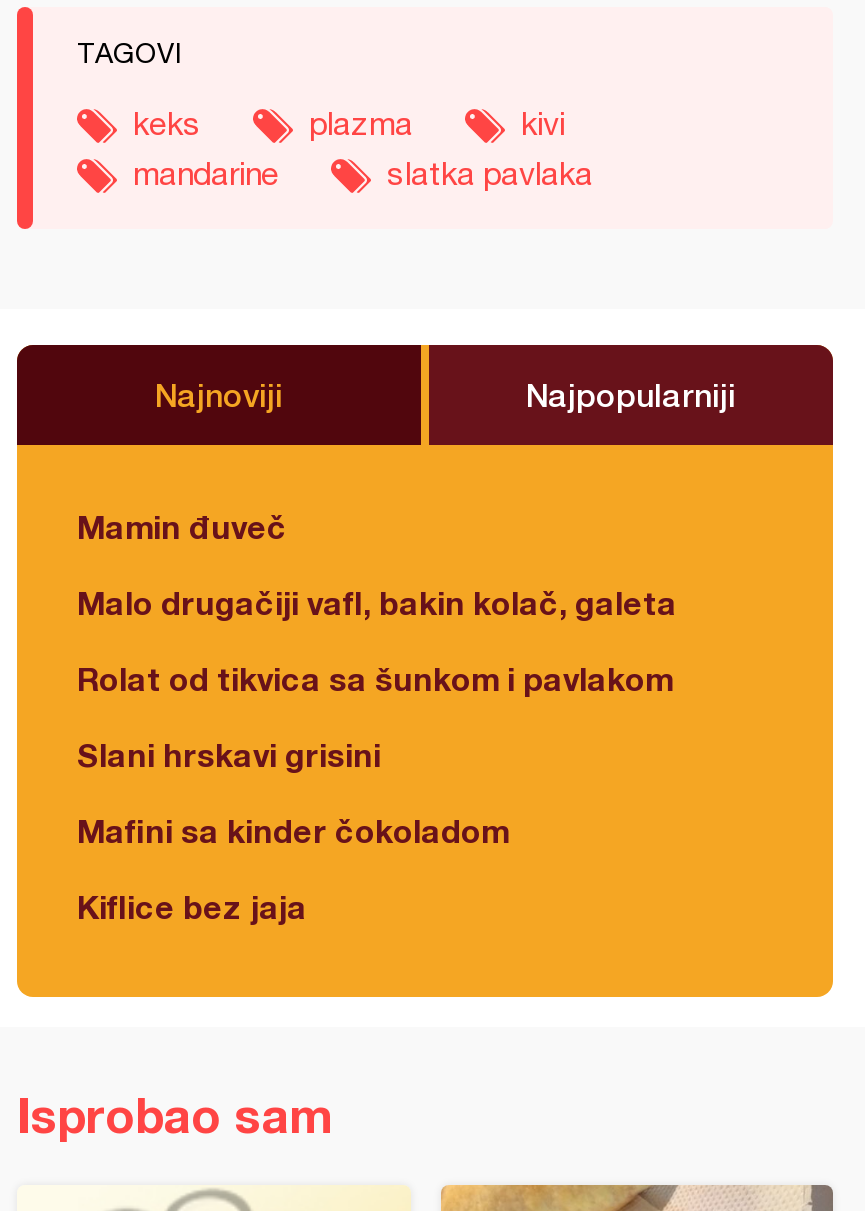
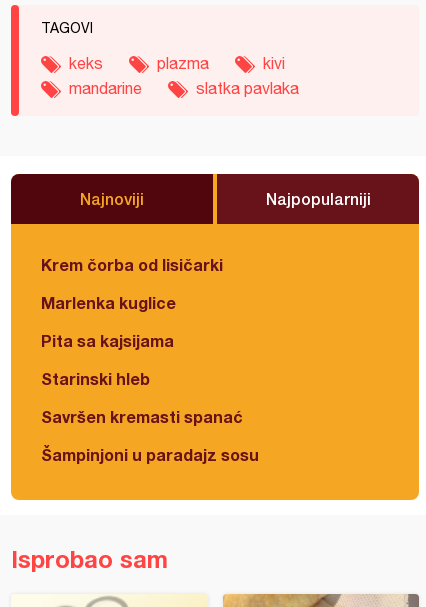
[77,508,287,546] Mamin đuveč -> [41,255,223,274] Krem čorba od lisičarki
[77,584,677,622] Malo drugačiji vafl, bakin kolač, galeta -> [41,293,176,312] Marlenka kuglice
[77,660,673,698] Rolat od tikvica sa šunkom i pavlakom -> [41,331,174,350] Pita sa kajsijama
[77,736,381,774] Slani hrskavi grisini -> [41,369,150,388] Starinski hleb
[77,812,509,850] Mafini sa kinder čokoladom -> [41,407,243,426] Savršen kremasti spanać
[77,888,307,926] Kiflice bez jaja -> [41,445,259,464] Šampinjoni u paradajz sosu

